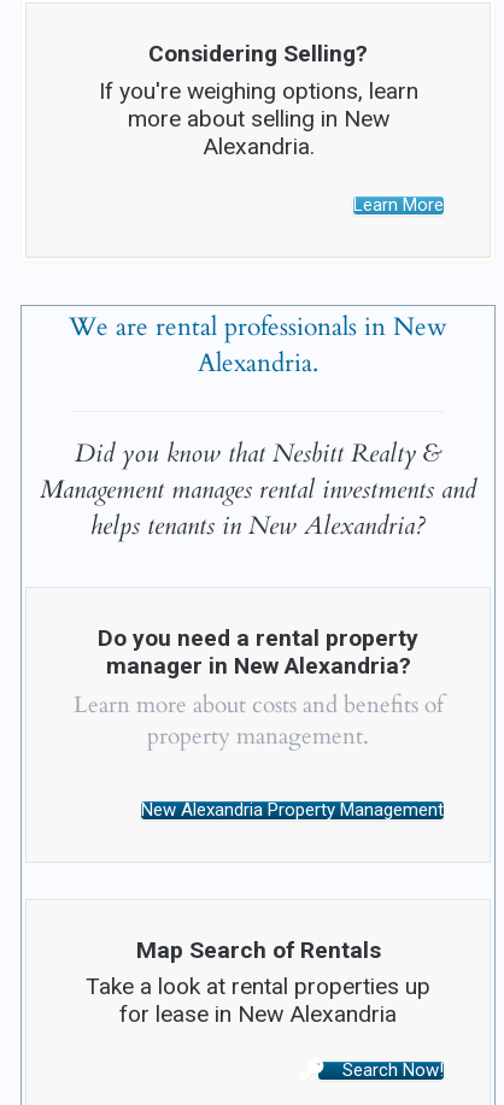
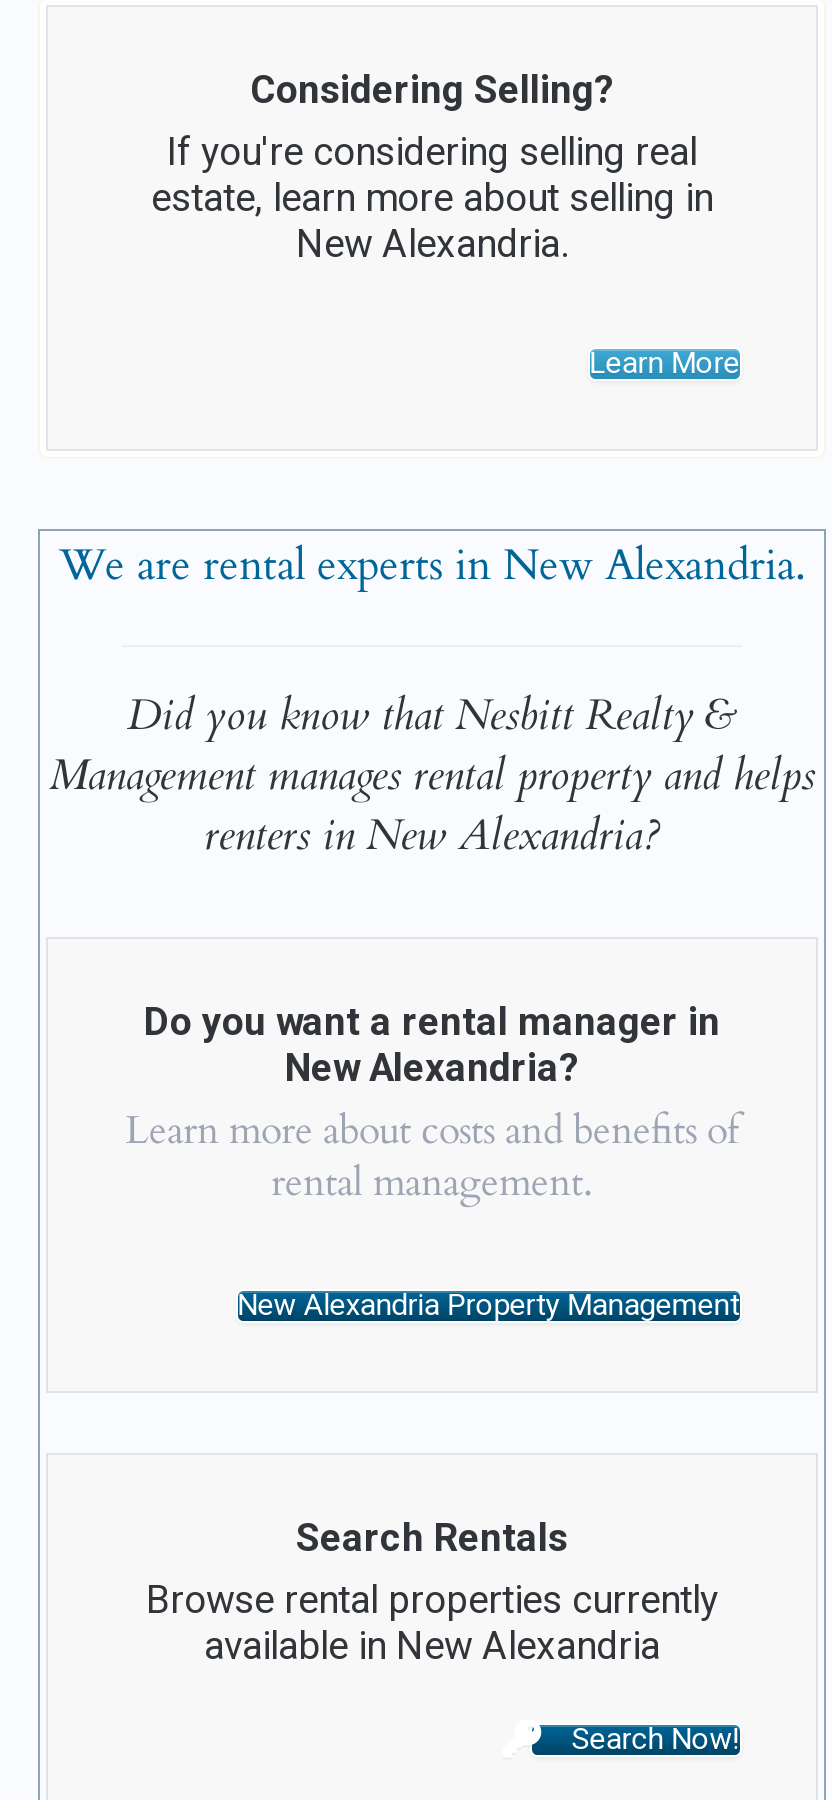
[98,77,418,161] If you're weighing options, learn | more about selling in New | Alexandria. -> [151,128,713,266] If you're considering selling real | estate, learn more about selling in | New Alexandria.
[69,310,447,381] We are rental professionals in New | Alexandria. -> [59,536,805,594] We are rental experts in New Alexandria.
[40,472,476,543] Management manages rental investments and | helps tenants in New Alexandria? -> [49,746,815,864] Management manages rental property and helps | renters in New Alexandria?
[98,624,418,680] Do you need a rental property | manager in New Alexandria? -> [144,998,720,1090] Do you want a rental manager in | New Alexandria?
[147,720,369,752] property management. -> [271,1157,593,1209] rental management.
[86,936,430,1028] Map Search of Rentals | Take a look at rental properties up | for lease in New Alexandria -> [146,1515,718,1669] Search Rentals | Browse rental properties currently | available in New Alexandria

